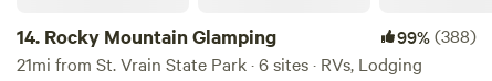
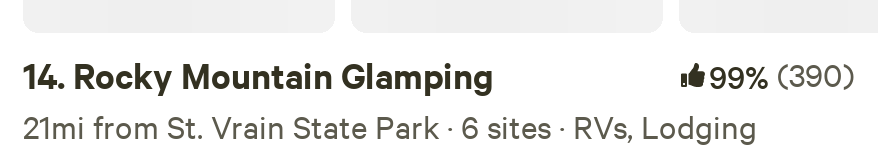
[397,23,477,48] 99% (388) -> [709,51,855,97] 99% (390)

